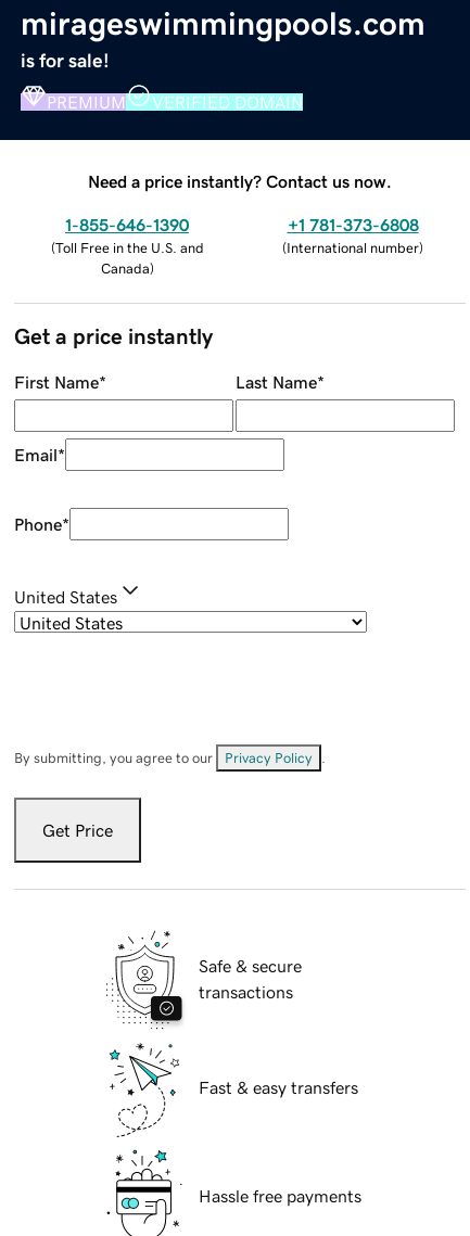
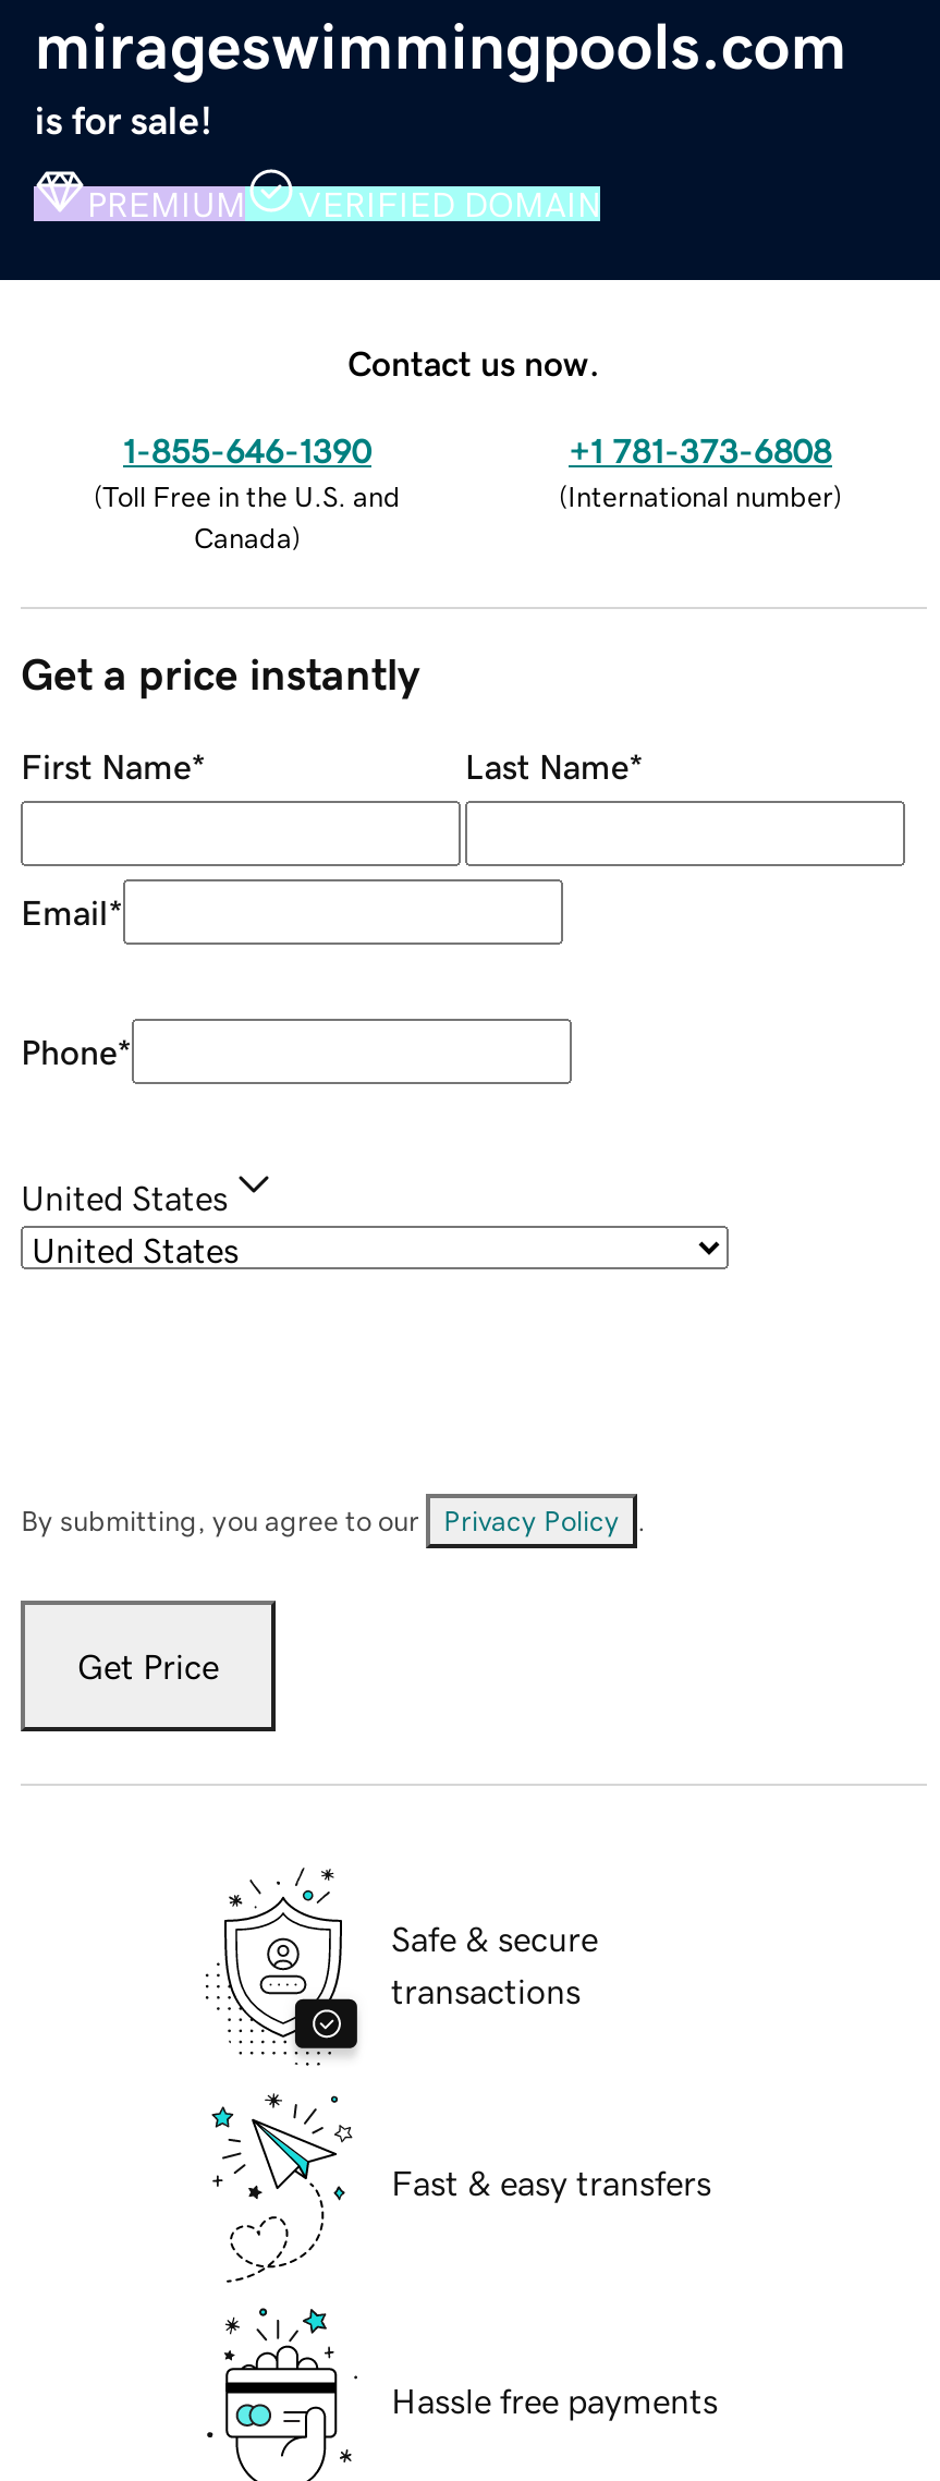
[88,172,392,189] Need a price instantly? Contact us now. -> [347,345,600,379] Contact us now.

